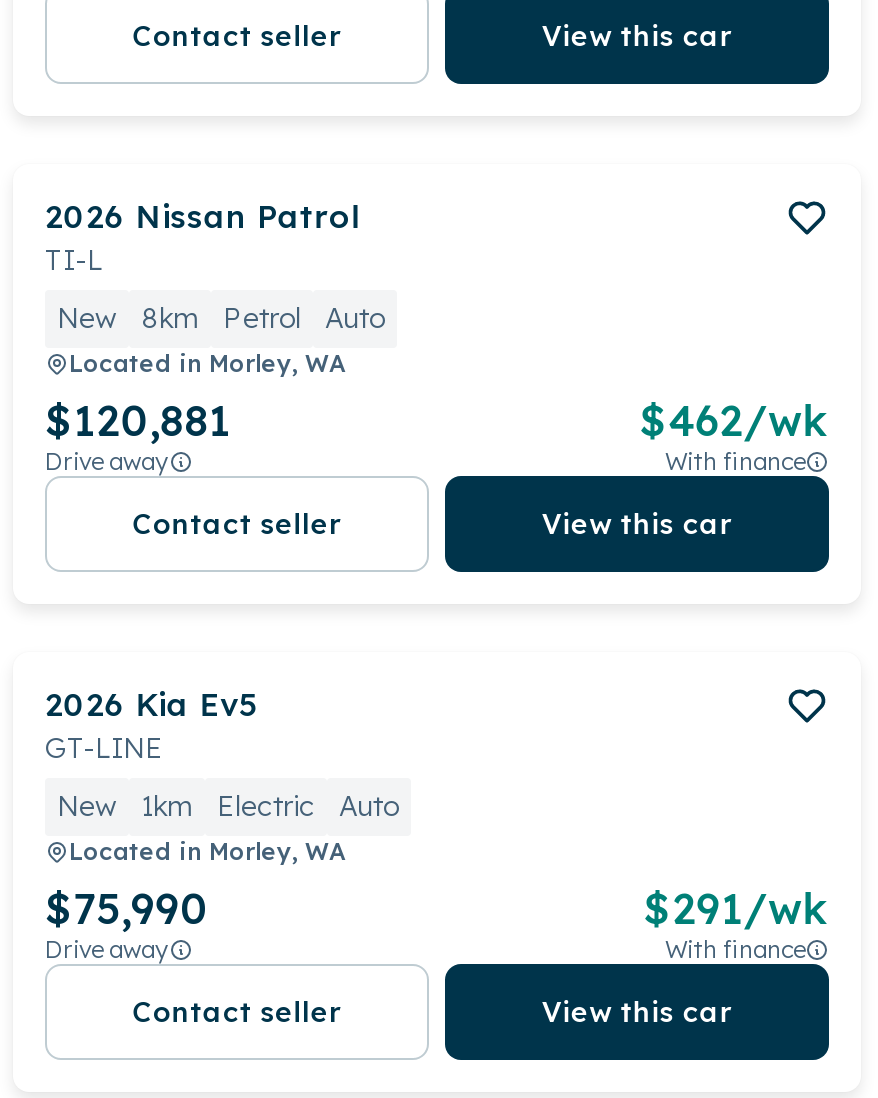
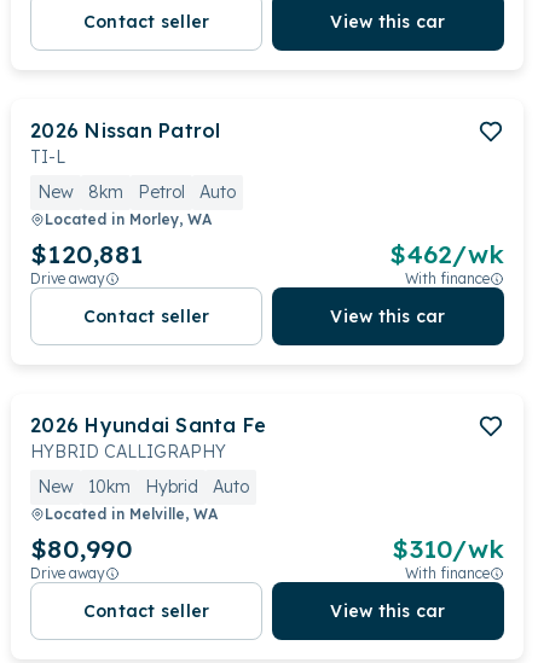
[45,684,257,766] 2026 Kia Ev5 | GT-LINE -> [30,413,266,463] 2026 Hyundai Santa Fe | HYBRID CALLIGRAPHY
[141,788,315,824] 1km | Electric -> [88,476,198,498] 10km | Hybrid
[69,836,345,866] Located in Morley, WA -> [45,505,218,523] Located in Melville, WA
[45,882,209,934] $75,990 -> [30,533,133,564] $80,990
[643,882,829,934] $291/wk -> [392,533,504,564] $310/wk

